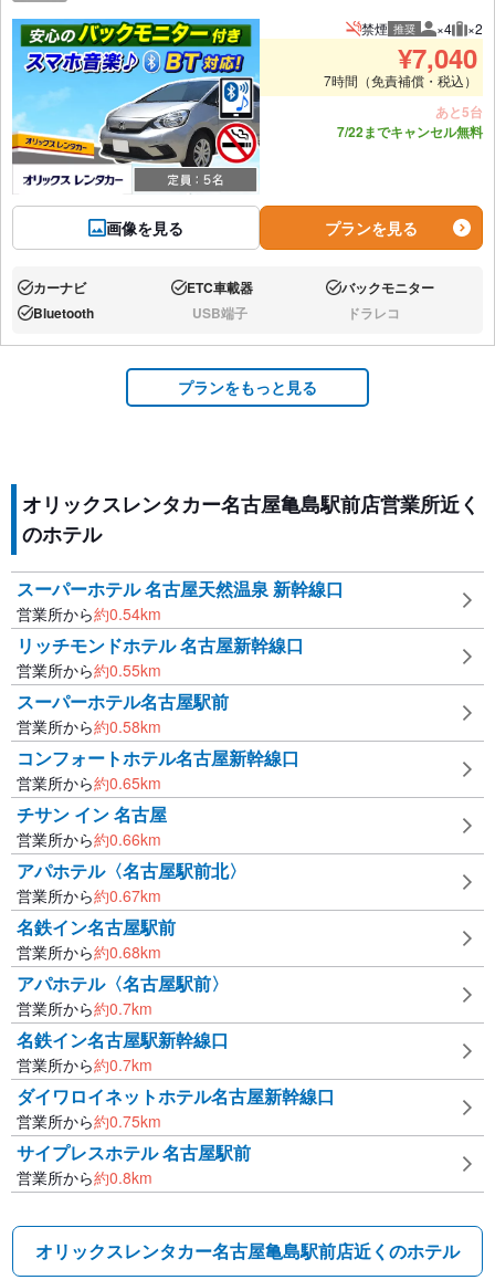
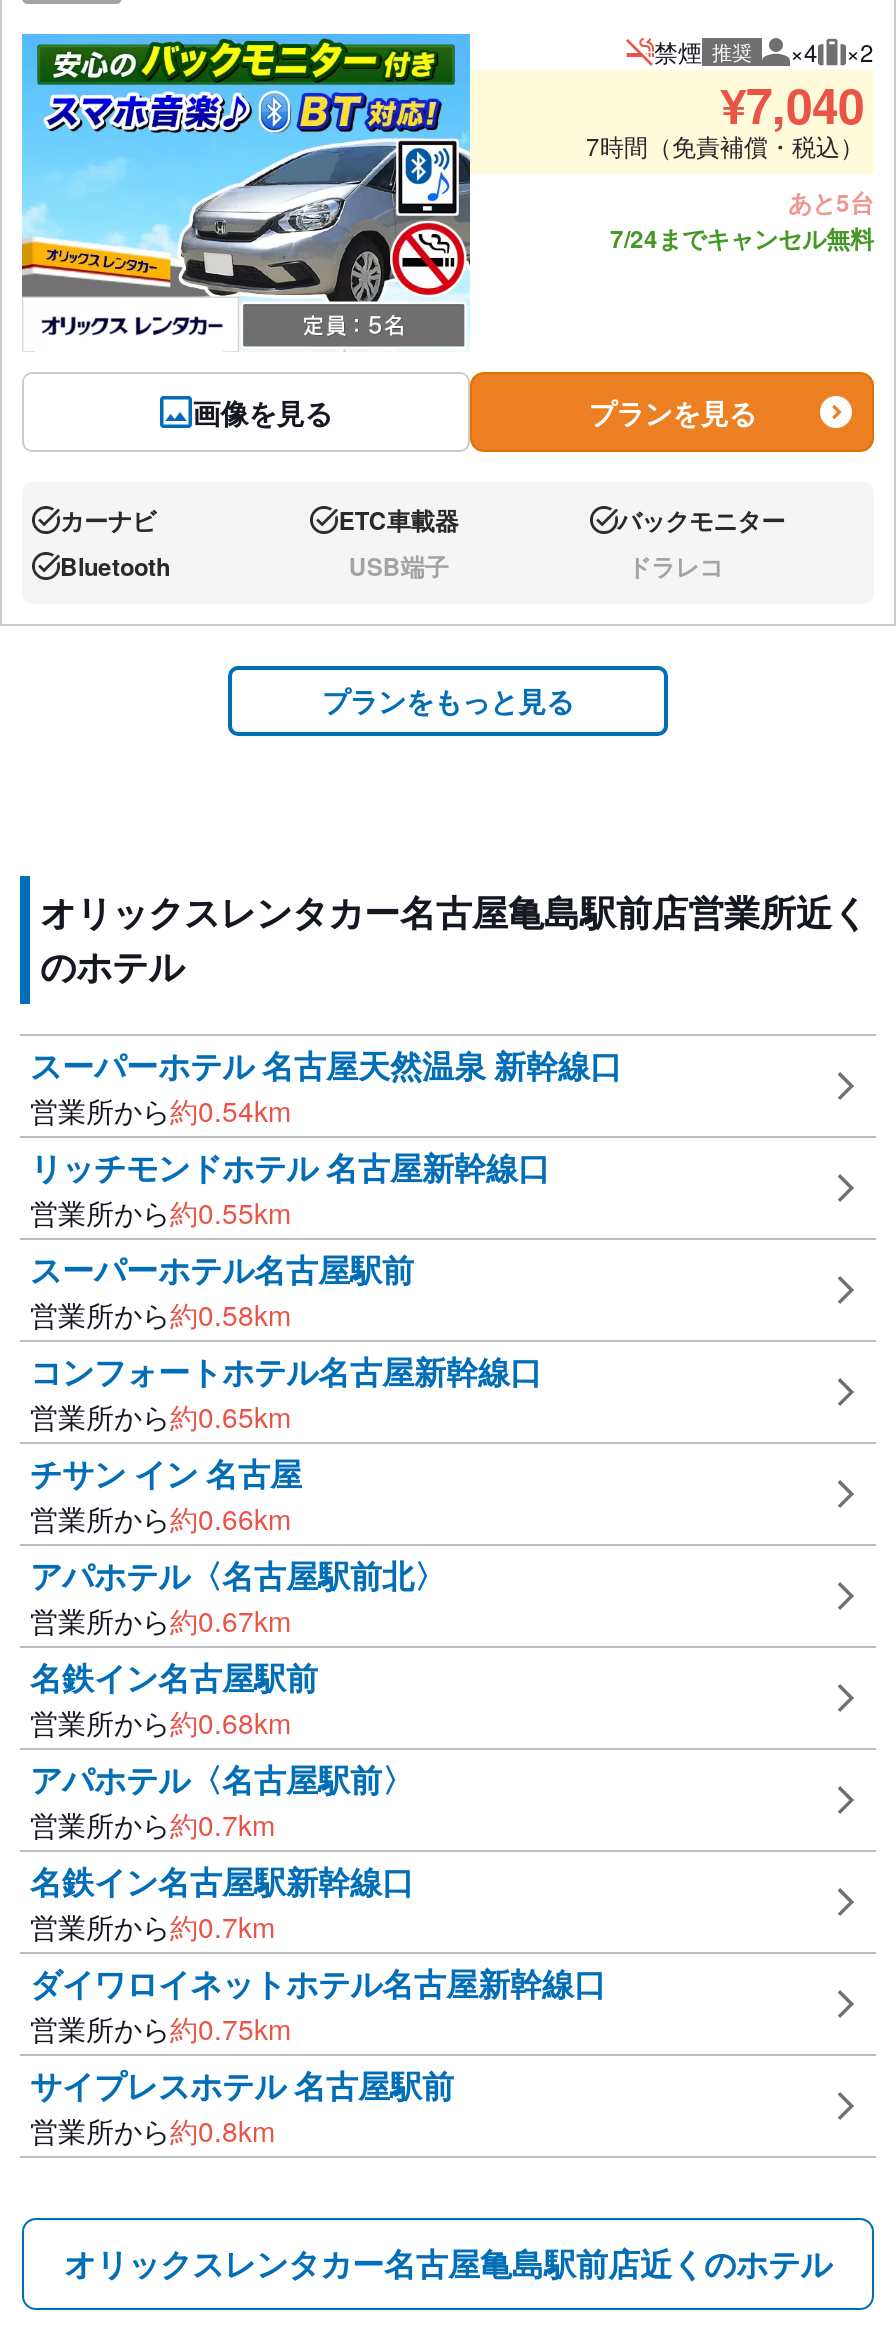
[337,122,483,142] 7/22までキャンセル無料 -> [610,220,874,256] 7/24までキャンセル無料

